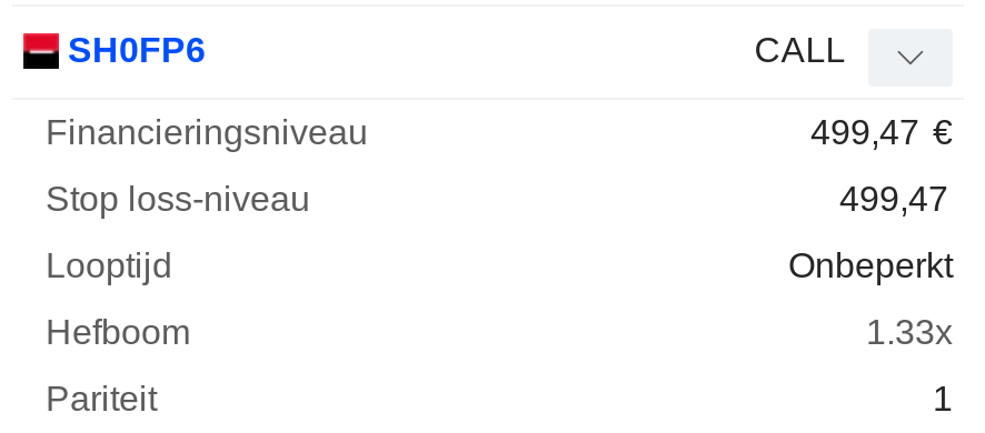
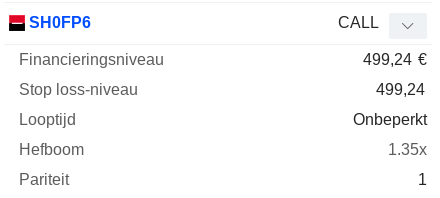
[810,114,953,151] 499,47 € -> [363,51,427,68] 499,24 €
[839,180,948,218] 499,47 -> [376,81,425,98] 499,24
[866,314,953,351] 1.33x -> [388,141,427,158] 1.35x

